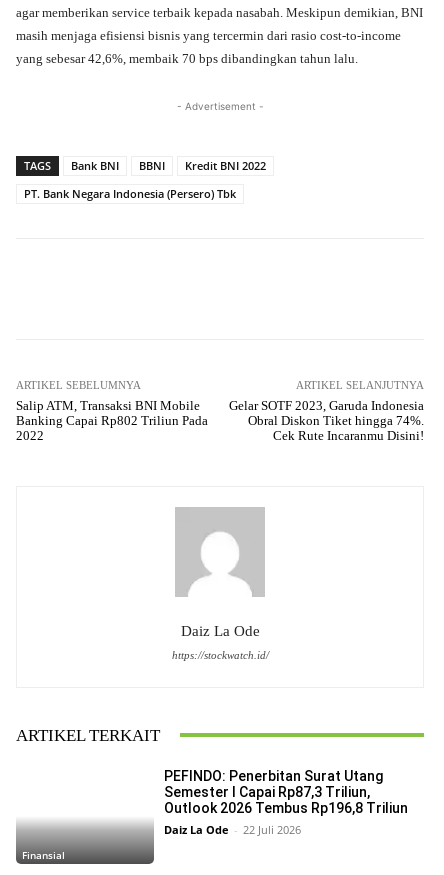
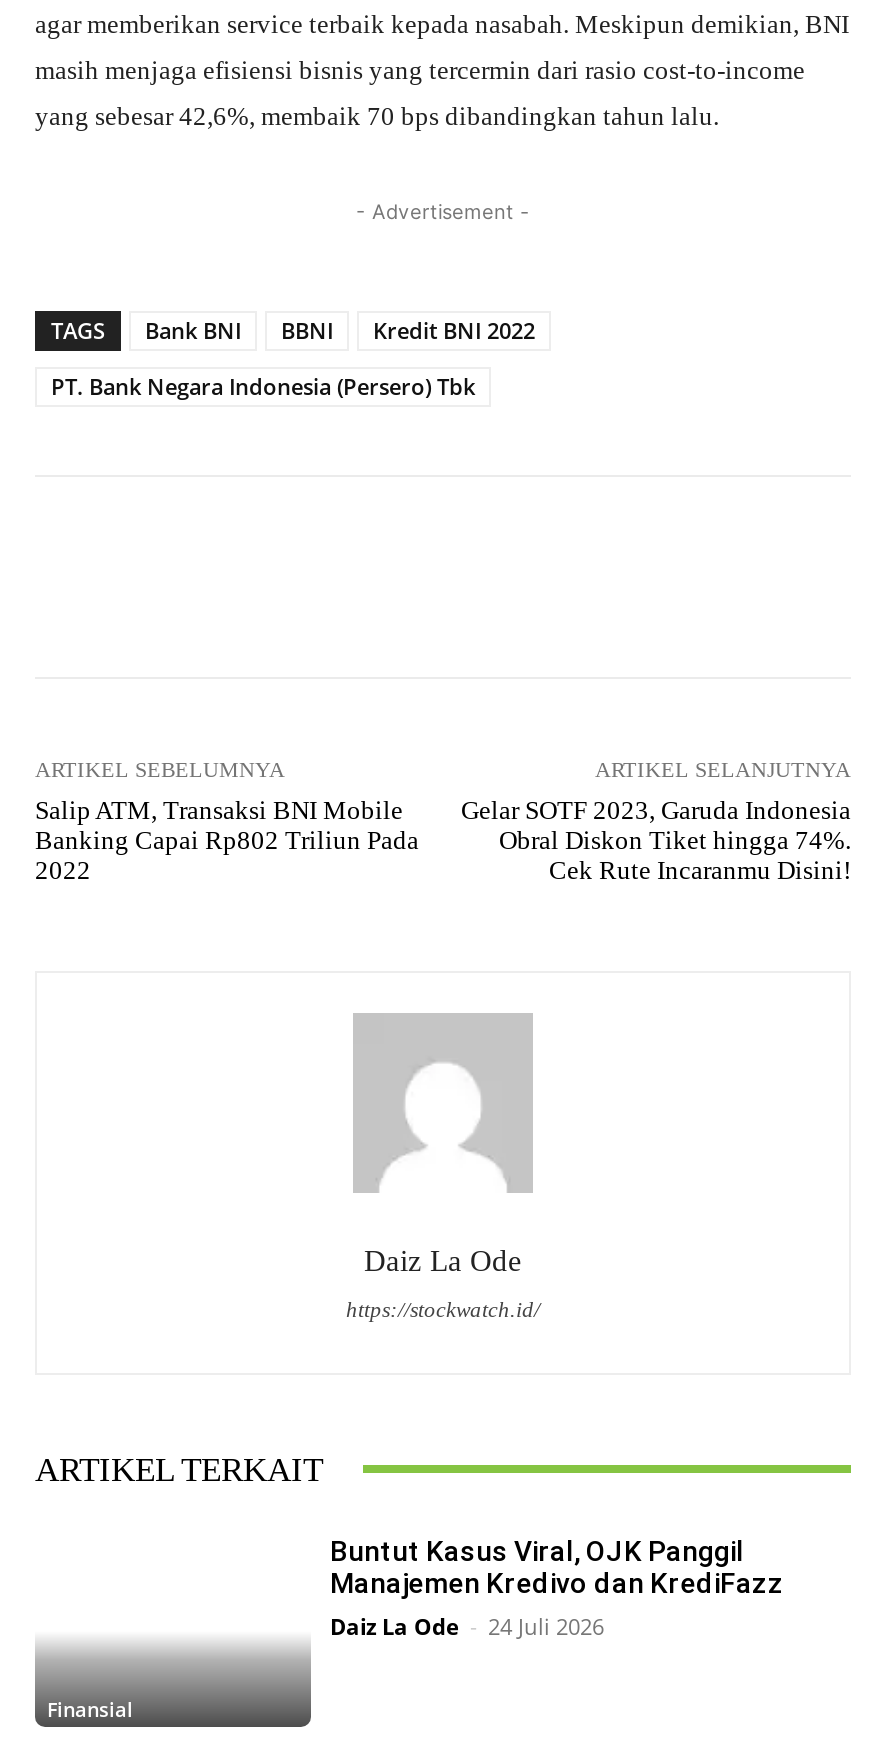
[163,768,407,837] PEFINDO: Penerbitan Surat Utang | Semester I Capai Rp87,3 Triliun, | Outlook 2026 Tembus Rp196,8 Triliun | Daiz La Ode - 22 Juli 2026 -> [330,1535,784,1641] Buntut Kasus Viral, OJK Panggil | Manajemen Kredivo dan KrediFazz | Daiz La Ode - 24 Juli 2026

